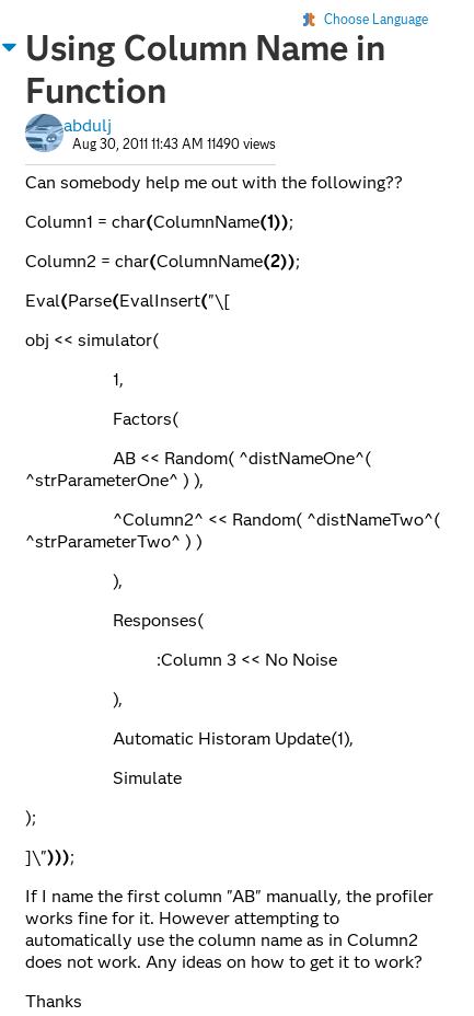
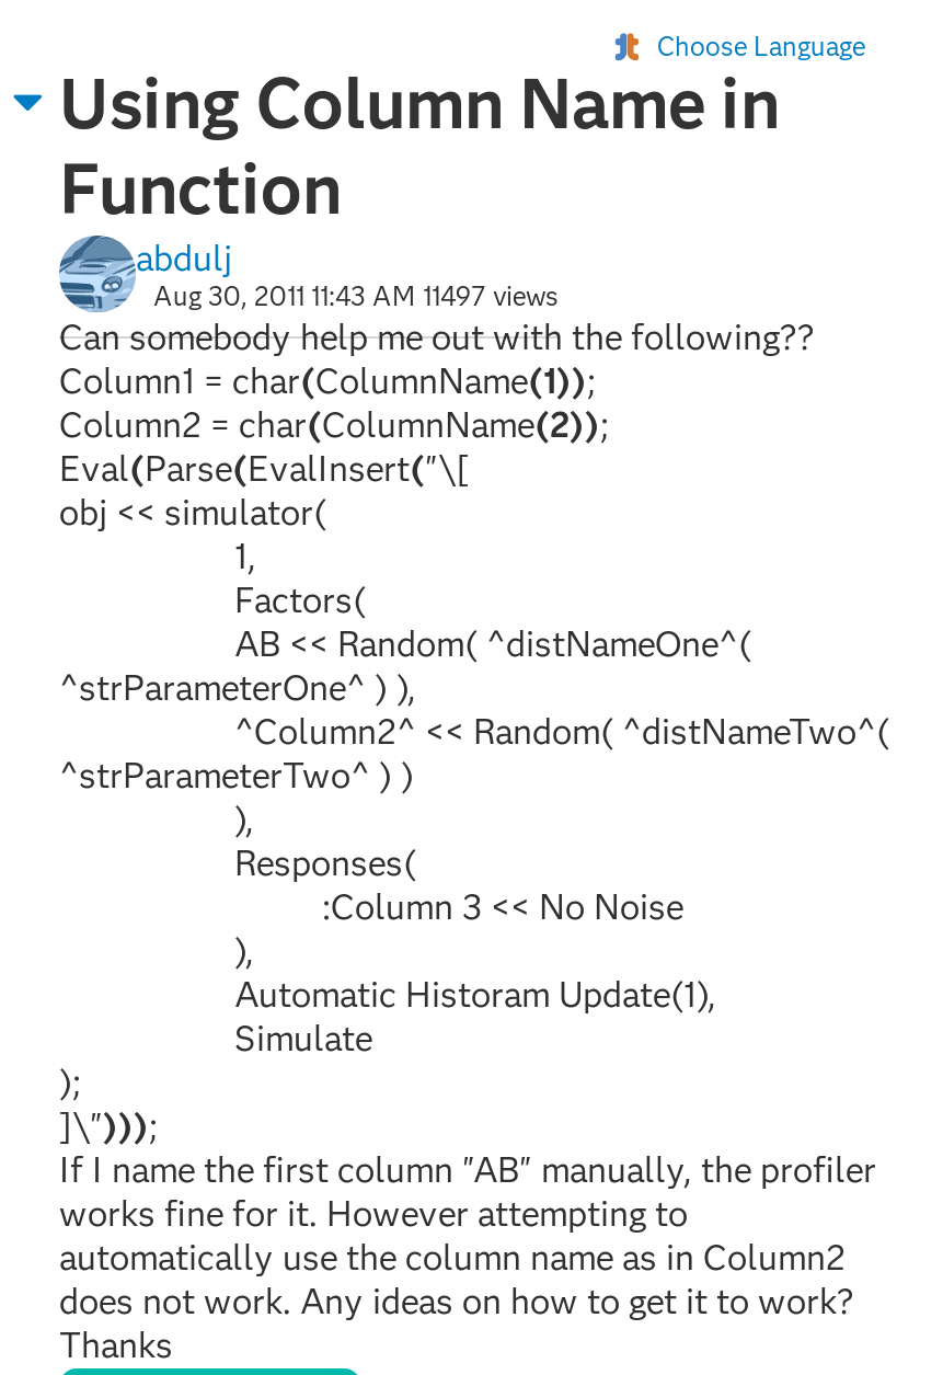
[72,136,276,152] Aug 30, 2011 11:43 AM 11490 views -> [153,279,559,312] Aug 30, 2011 11:43 AM 11497 views

